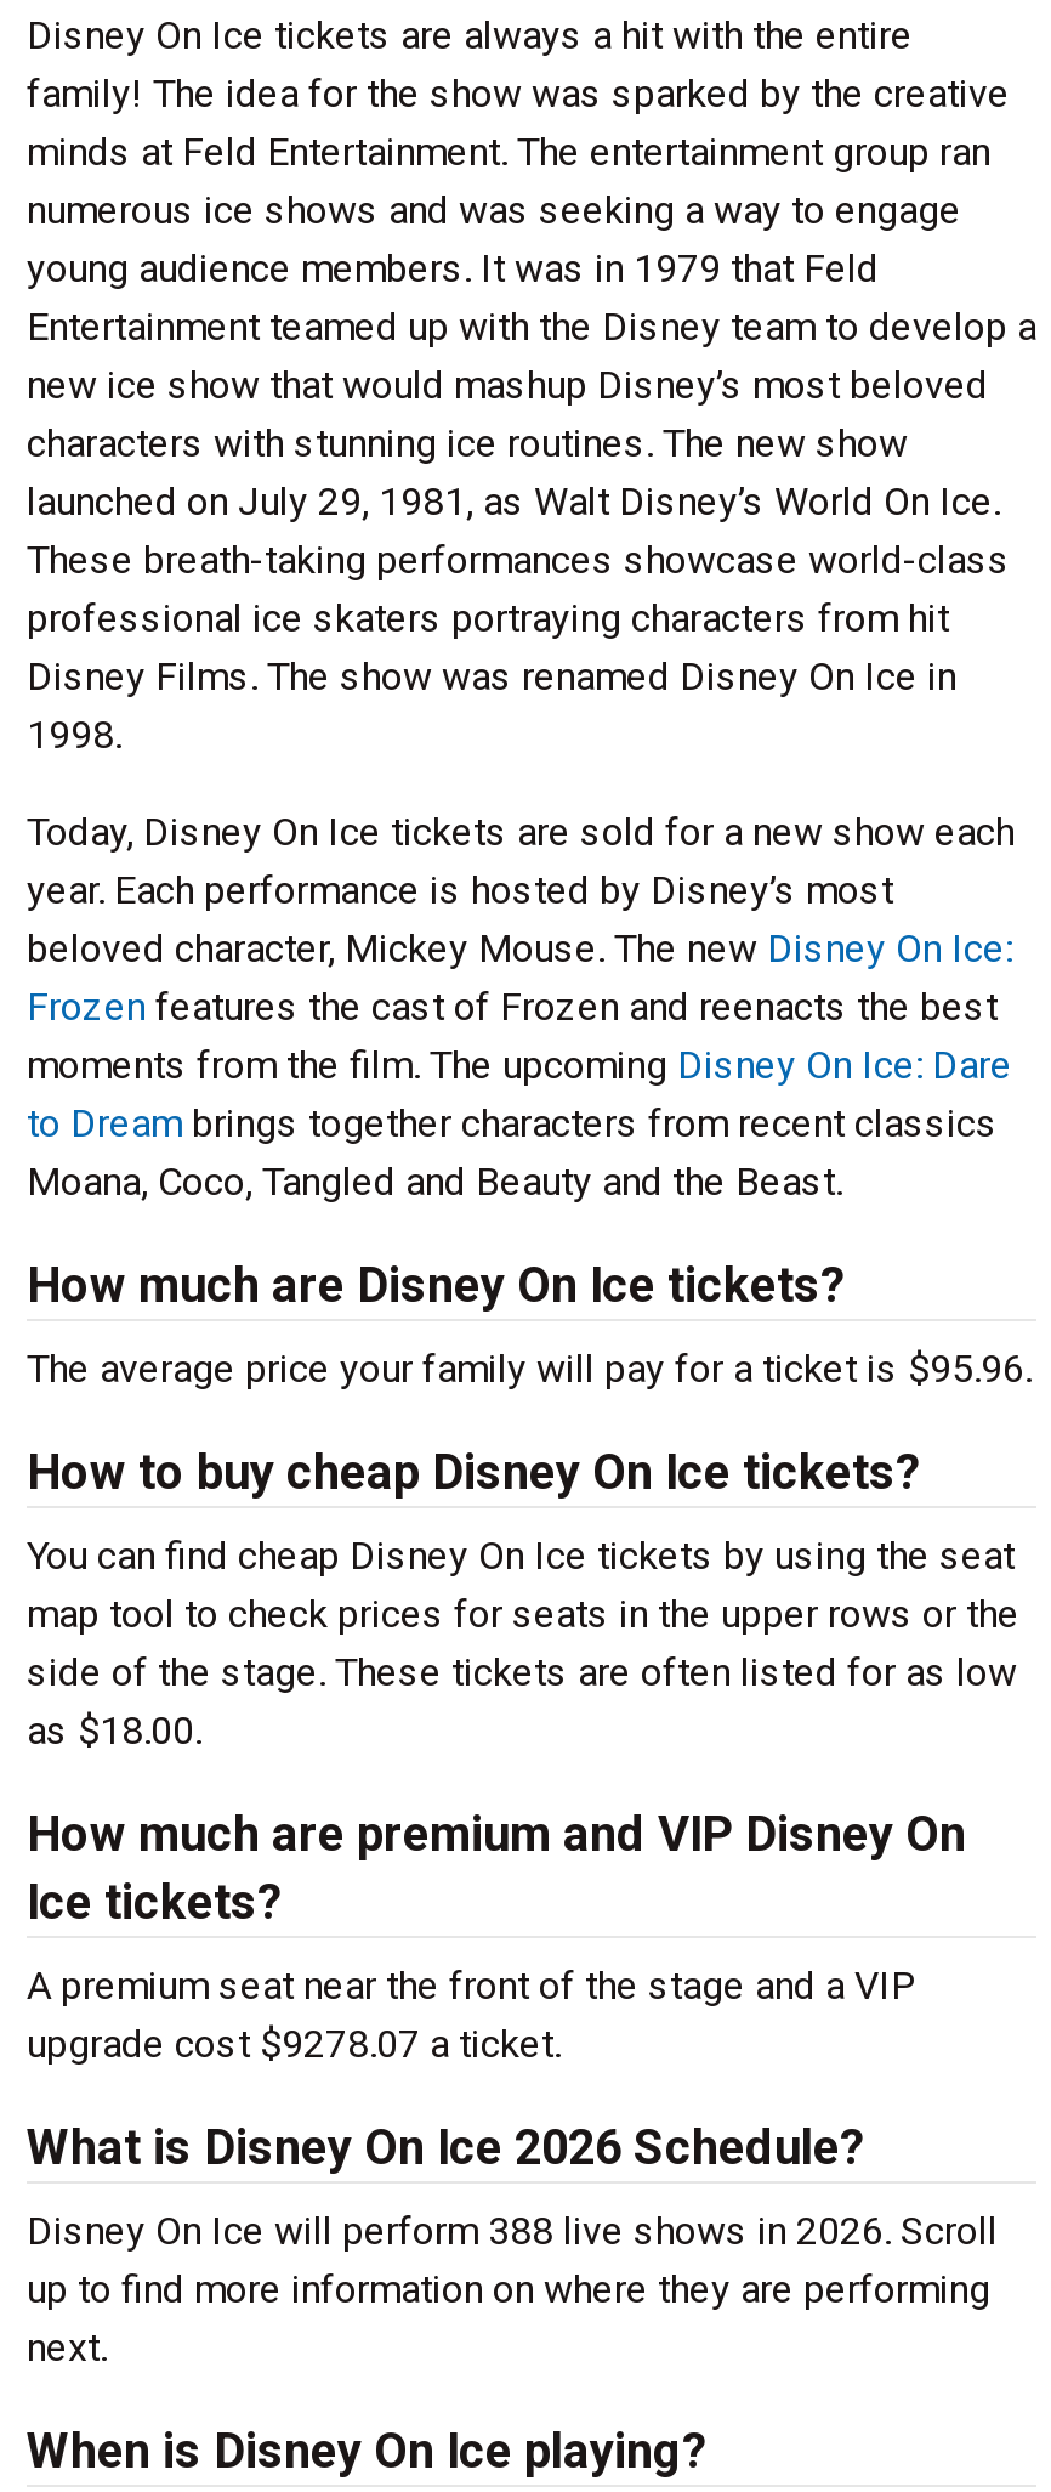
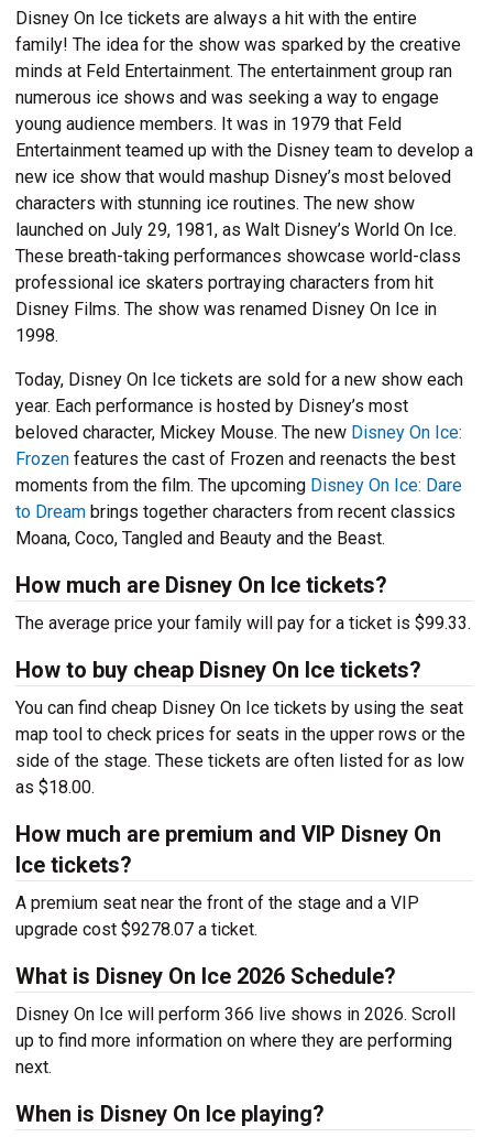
[27,1346,1032,1392] The average price your family will pay for a ticket is $95.96. -> [15,613,471,634] The average price your family will pay for a ticket is $99.33.
[27,2208,998,2254] Disney On Ice will perform 388 live shows in 2026. Scroll -> [15,1004,455,1025] Disney On Ice will perform 366 live shows in 2026. Scroll

